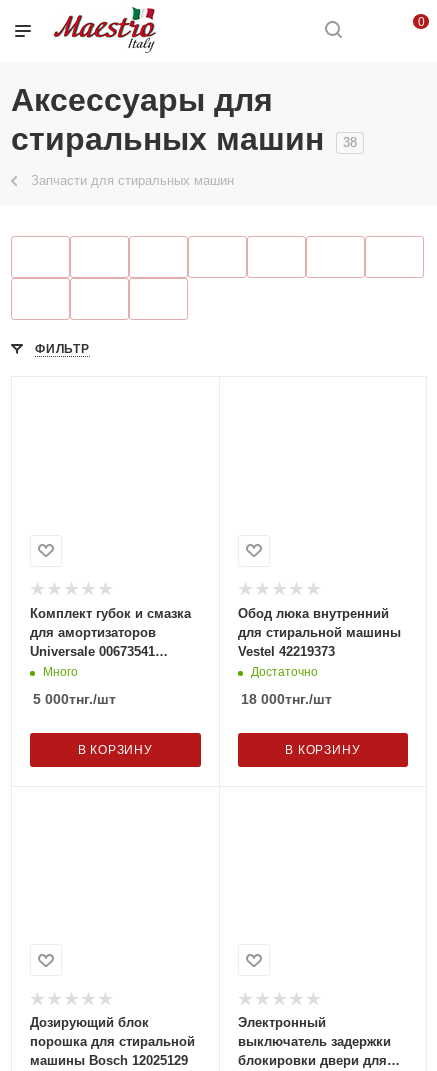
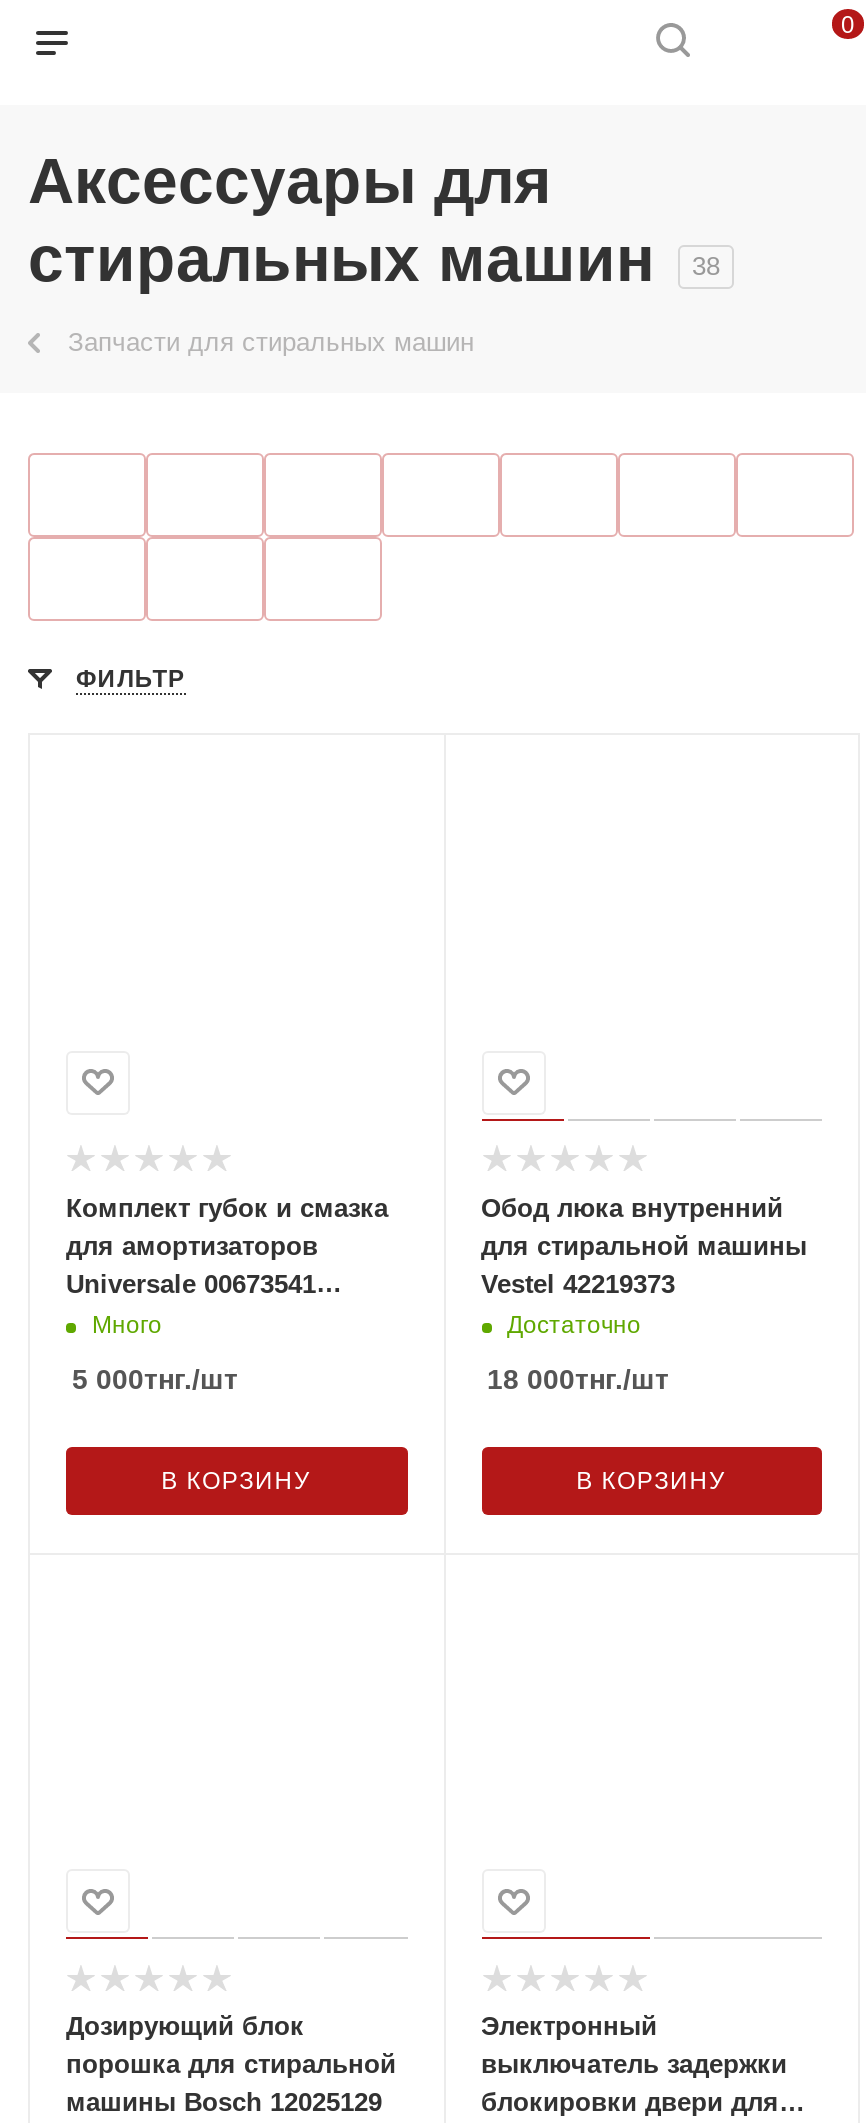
[53,6,157,54] [image] -> none

